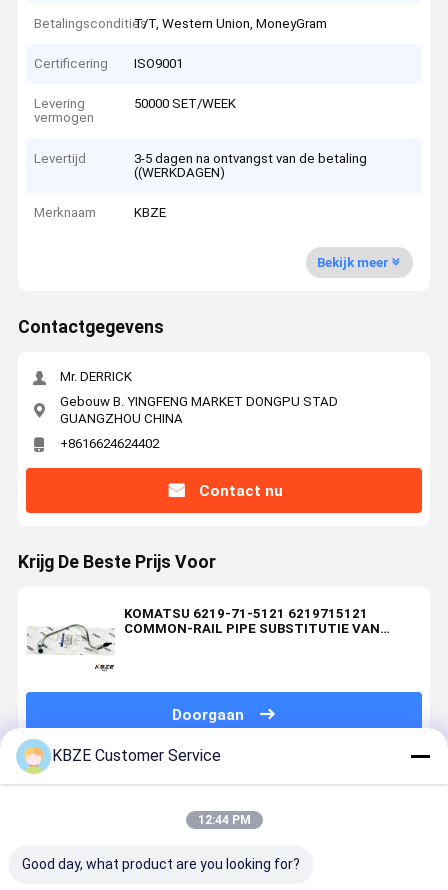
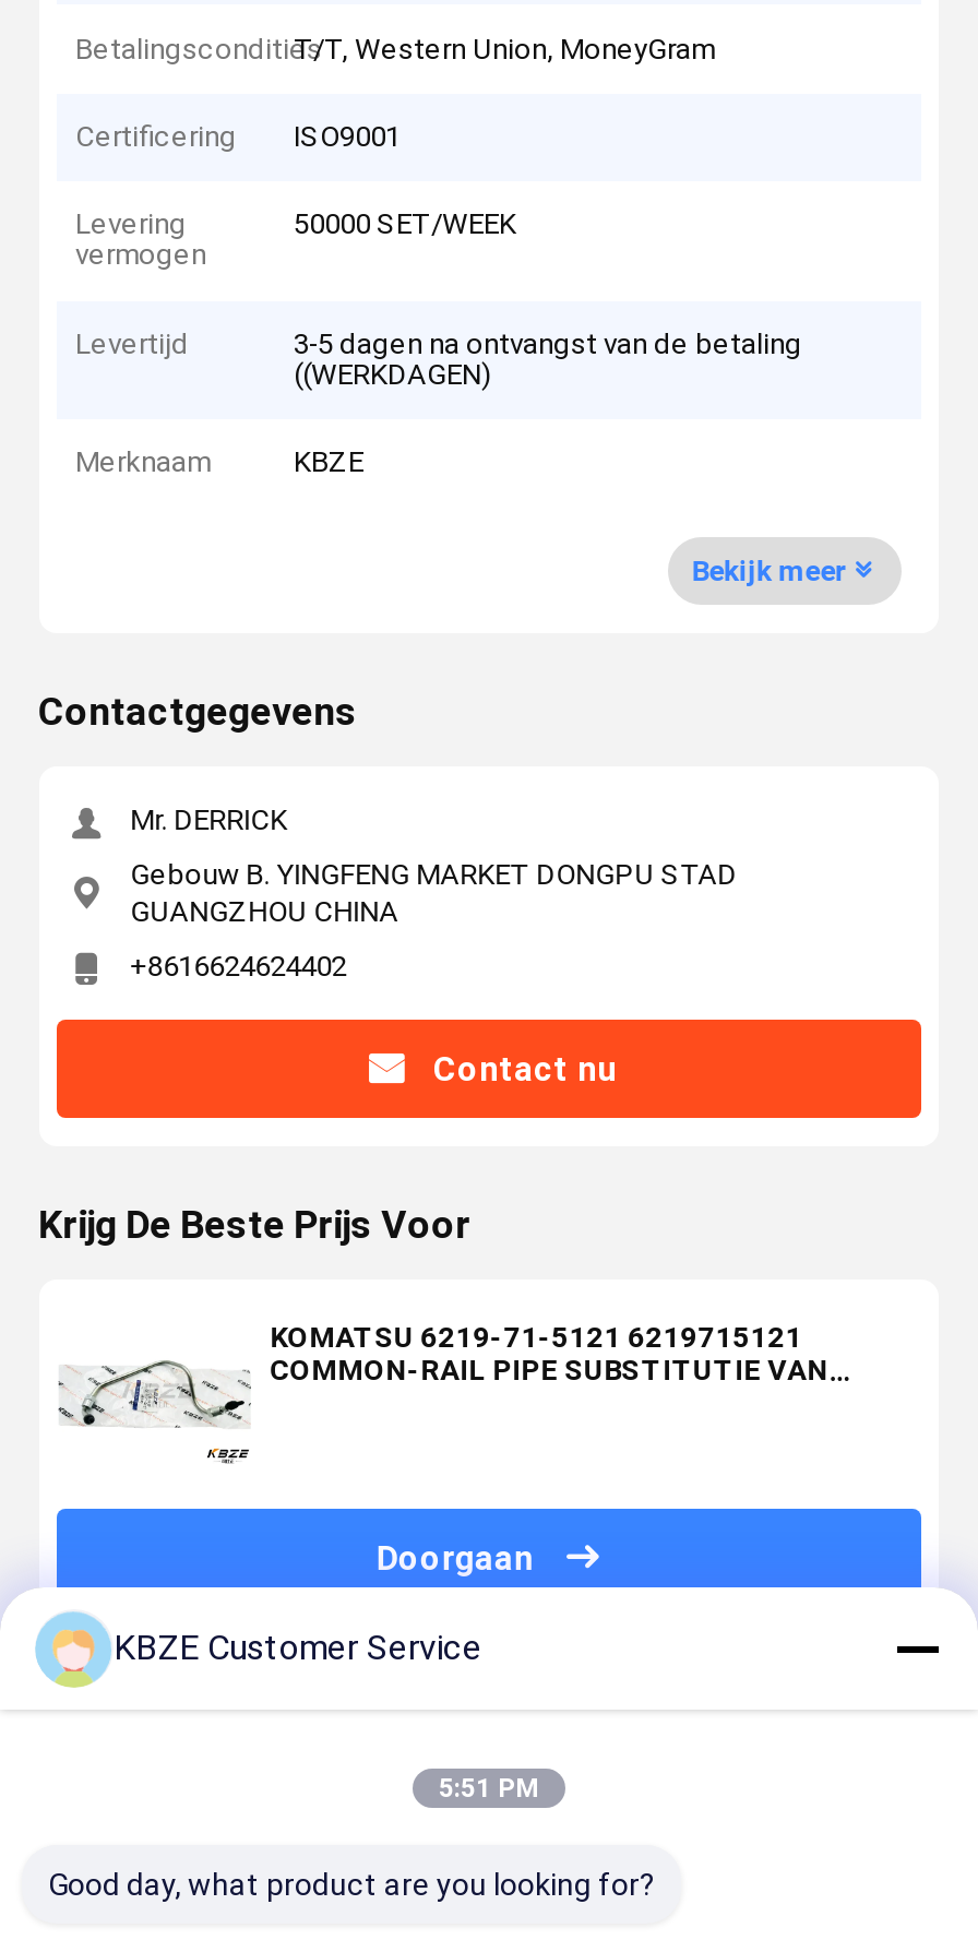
[197,813,250,827] 12:44 PM -> [439,1773,539,1804] 5:51 PM

